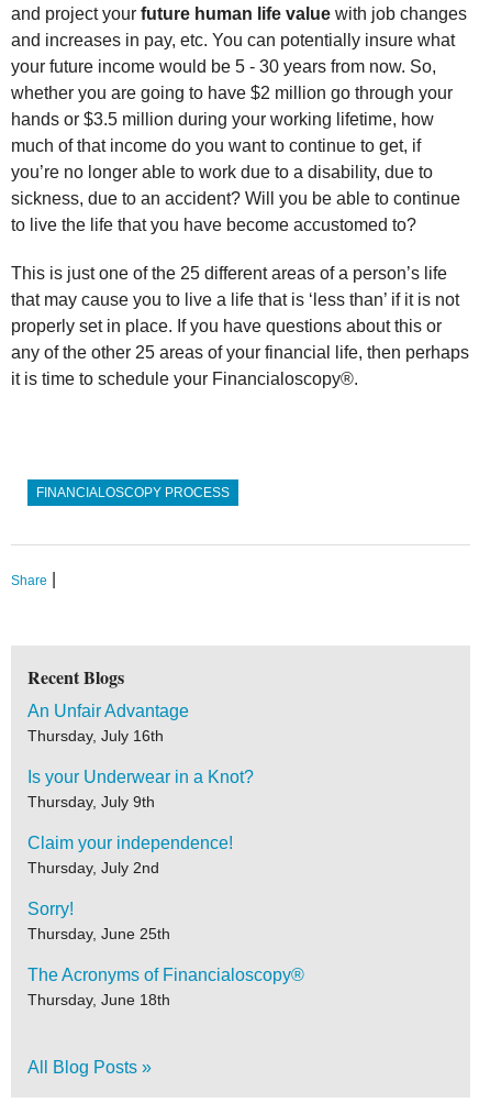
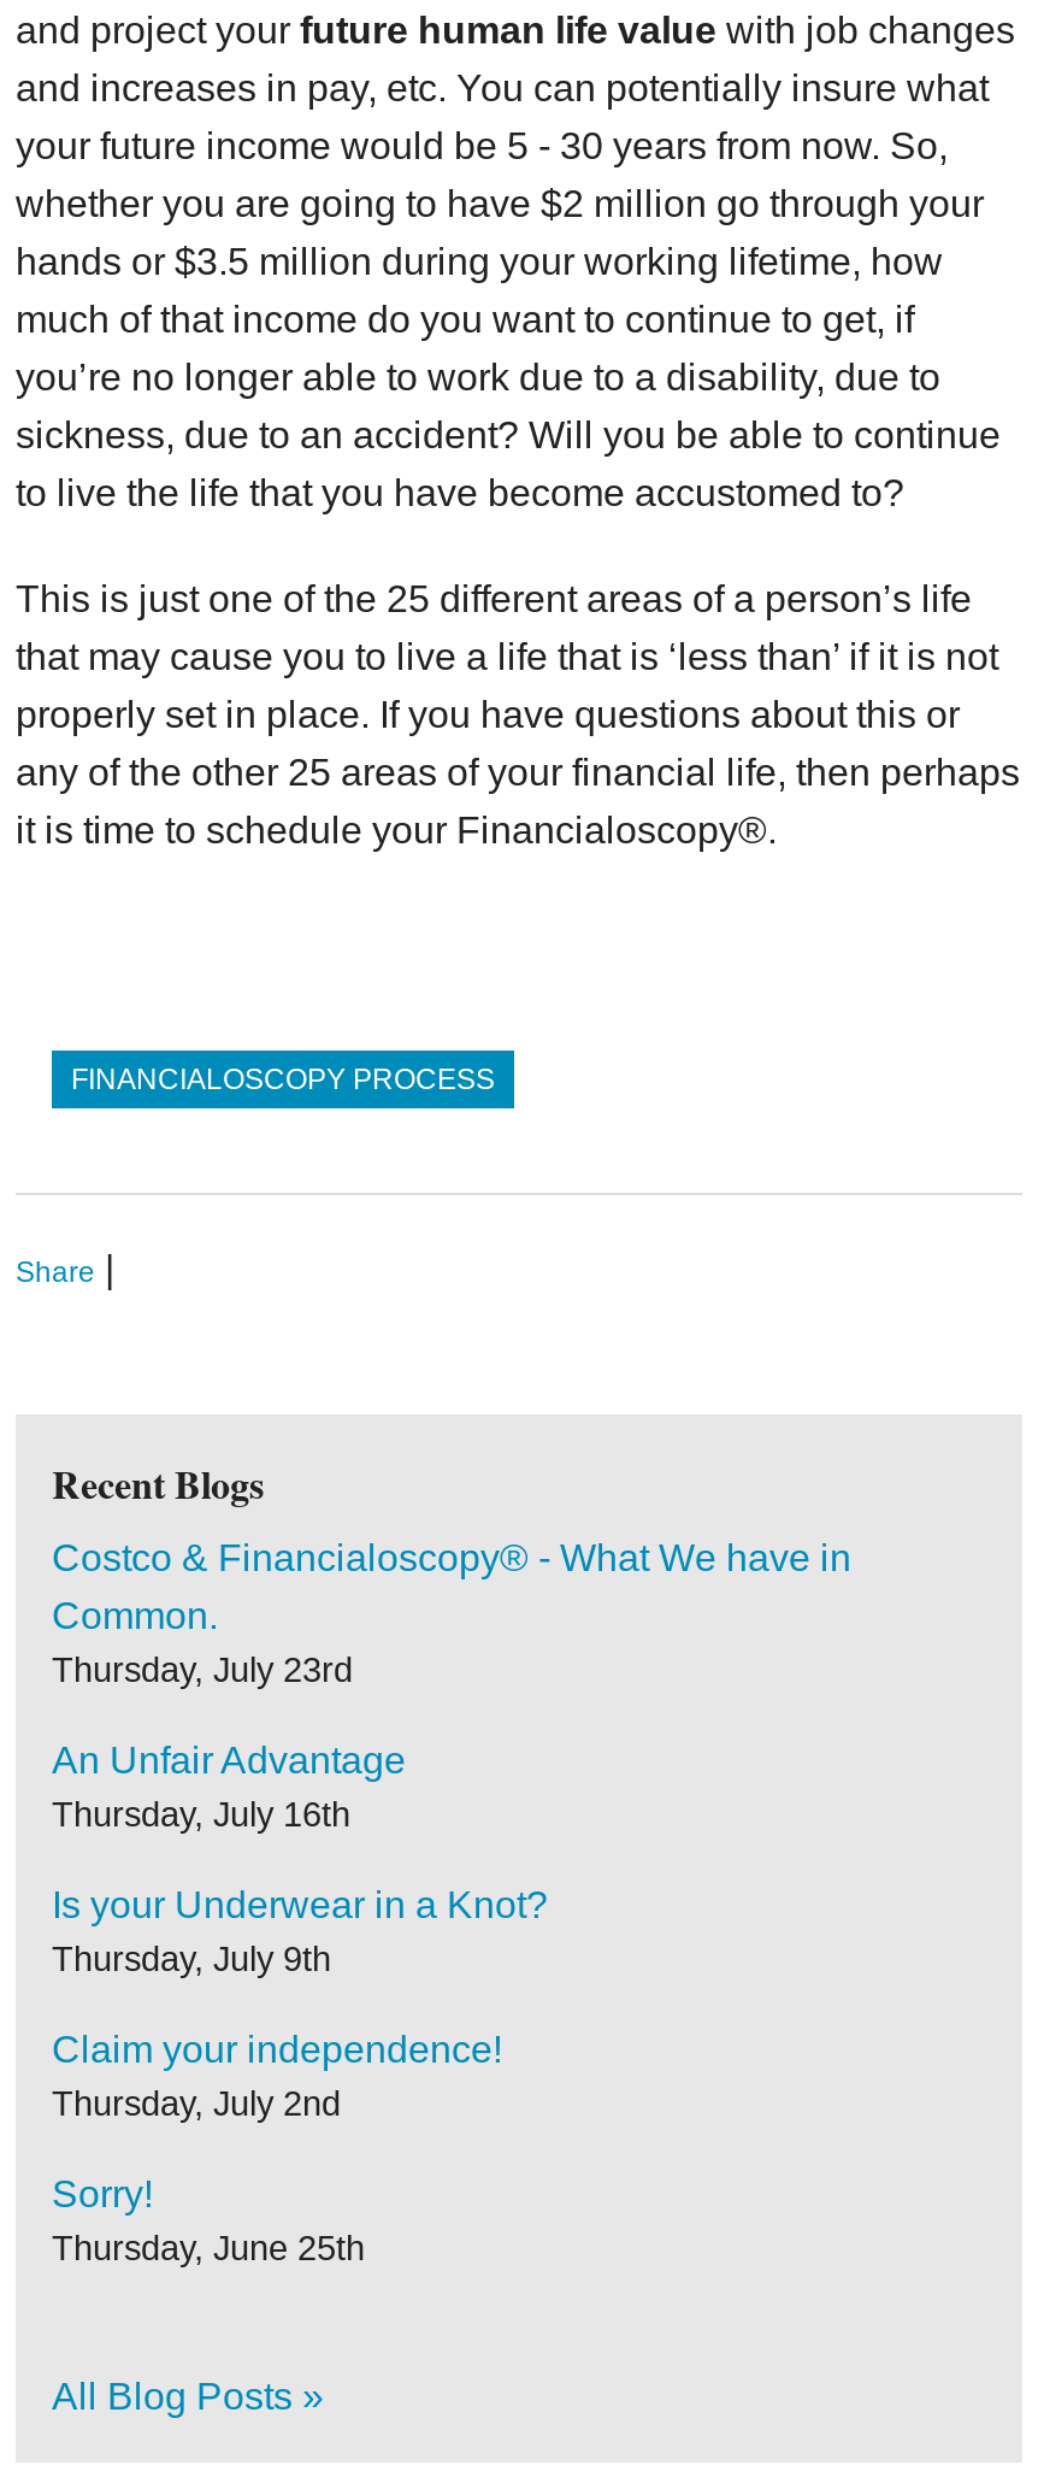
none -> [52,1538,851,1690] Costco & Financialoscopy® - What We have in | Common. | Thursday, July 23rd
moved [27,702,254,943] -> [52,1741,548,2268]: An Unfair Advantage | Thursday, July 16th | Is your Underwear in a Knot? | Thursday, July 9th | Claim your independence! | Thursday, July 2nd | Sorry! | Thursday, June 25th
[27,966,304,1009] The Acronyms of Financialoscopy® | Thursday, June 18th -> none

